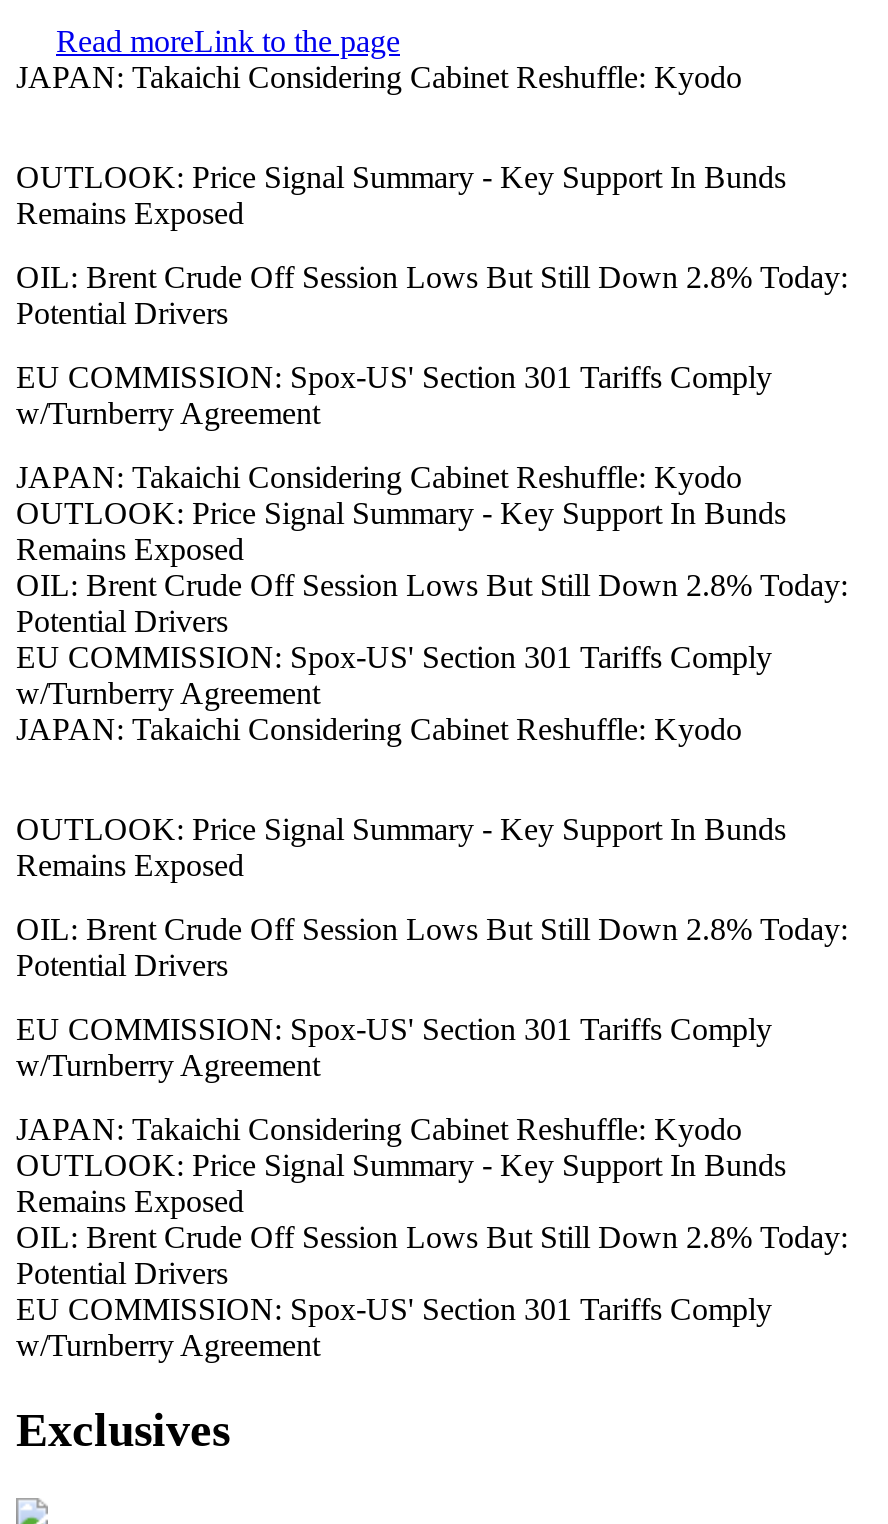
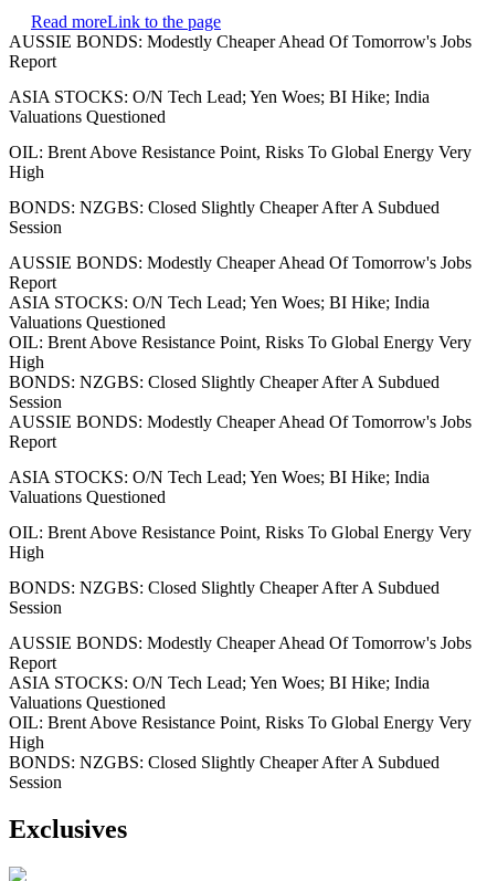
[16,60,742,94] JAPAN: Takaichi Considering Cabinet Reshuffle: Kyodo -> [9,32,472,71] AUSSIE BONDS: Modestly Cheaper Ahead Of Tomorrow's Jobs | Report
[16,160,786,230] OUTLOOK: Price Signal Summary - Key Support In Bunds | Remains Exposed -> [9,88,430,126] ASIA STOCKS: O/N Tech Lead; Yen Woes; BI Hike; India | Valuations Questioned
[16,260,848,330] OIL: Brent Crude Off Session Lows But Still Down 2.8% Today: | Potential Drivers -> [9,143,472,182] OIL: Brent Above Resistance Point, Risks To Global Energy Very | High
[16,360,772,430] EU COMMISSION: Spox-US' Section 301 Tariffs Comply | w/Turnberry Agreement -> [9,198,440,237] BONDS: NZGBS: Closed Slightly Cheaper After A Subdued | Session
[16,460,848,746] JAPAN: Takaichi Considering Cabinet Reshuffle: Kyodo | OUTLOOK: Price Signal Summary - Key Support In Bunds | Remains Exposed | OIL: Brent Crude Off Session Lows But Still Down 2.8% Today: | Potential Drivers | EU COMMISSION: Spox-US' Section 301 Tariffs Comply | w/Turnberry Agreement | JAPAN: Takaichi Considering Cabinet Reshuffle: Kyodo -> [9,253,472,451] AUSSIE BONDS: Modestly Cheaper Ahead Of Tomorrow's Jobs | Report | ASIA STOCKS: O/N Tech Lead; Yen Woes; BI Hike; India | Valuations Questioned | OIL: Brent Above Resistance Point, Risks To Global Energy Very | High | BONDS: NZGBS: Closed Slightly Cheaper After A Subdued | Session | AUSSIE BONDS: Modestly Cheaper Ahead Of Tomorrow's Jobs | Report
[16,812,786,882] OUTLOOK: Price Signal Summary - Key Support In Bunds | Remains Exposed -> [9,468,430,506] ASIA STOCKS: O/N Tech Lead; Yen Woes; BI Hike; India | Valuations Questioned
[16,912,848,982] OIL: Brent Crude Off Session Lows But Still Down 2.8% Today: | Potential Drivers -> [9,523,472,562] OIL: Brent Above Resistance Point, Risks To Global Energy Very | High
[16,1012,772,1082] EU COMMISSION: Spox-US' Section 301 Tariffs Comply | w/Turnberry Agreement -> [9,578,440,617] BONDS: NZGBS: Closed Slightly Cheaper After A Subdued | Session
[16,1112,848,1362] JAPAN: Takaichi Considering Cabinet Reshuffle: Kyodo | OUTLOOK: Price Signal Summary - Key Support In Bunds | Remains Exposed | OIL: Brent Crude Off Session Lows But Still Down 2.8% Today: | Potential Drivers | EU COMMISSION: Spox-US' Section 301 Tariffs Comply | w/Turnberry Agreement -> [9,634,472,792] AUSSIE BONDS: Modestly Cheaper Ahead Of Tomorrow's Jobs | Report | ASIA STOCKS: O/N Tech Lead; Yen Woes; BI Hike; India | Valuations Questioned | OIL: Brent Above Resistance Point, Risks To Global Energy Very | High | BONDS: NZGBS: Closed Slightly Cheaper After A Subdued | Session

